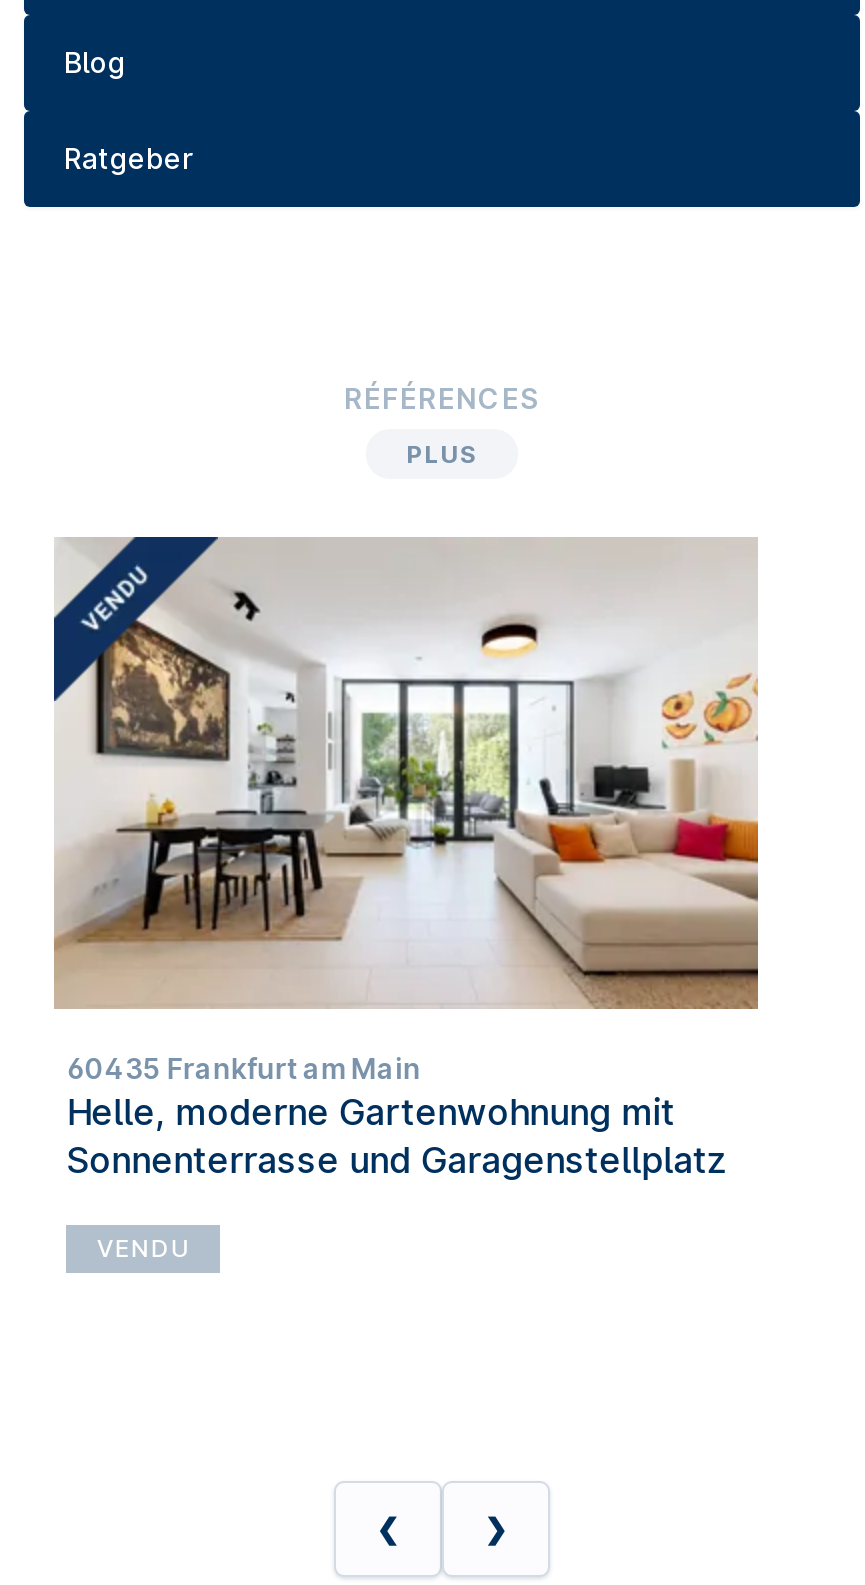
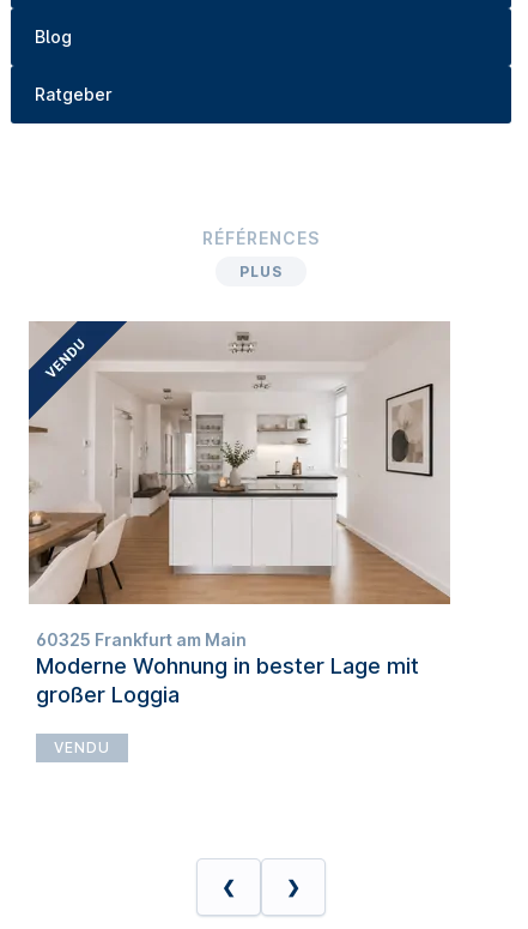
[52,557,760,1181] [image] | 60435 Frankfurt am Main | Helle, moderne Gartenwohnung mit | Sonnenterrasse und Garagenstellplatz -> [28,332,450,707] [image] | 60325 Frankfurt am Main | Moderne Wohnung in bester Lage mit | großer Loggia

